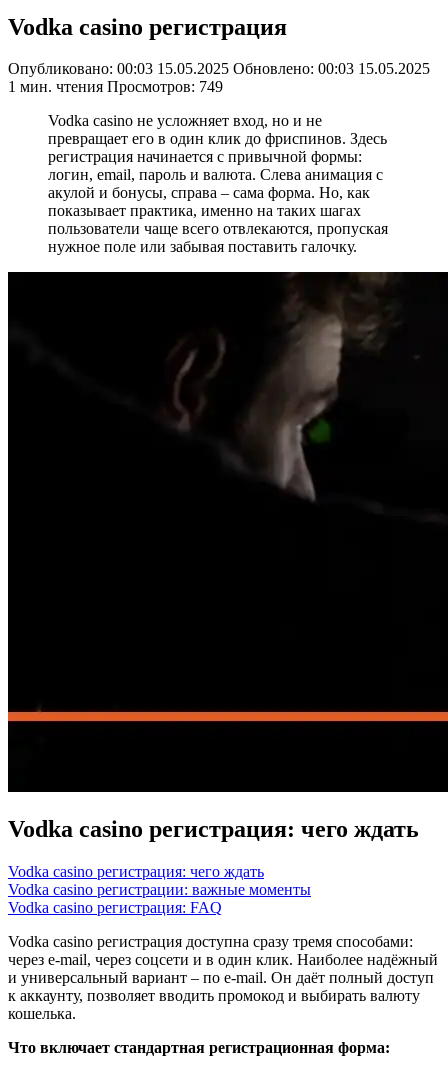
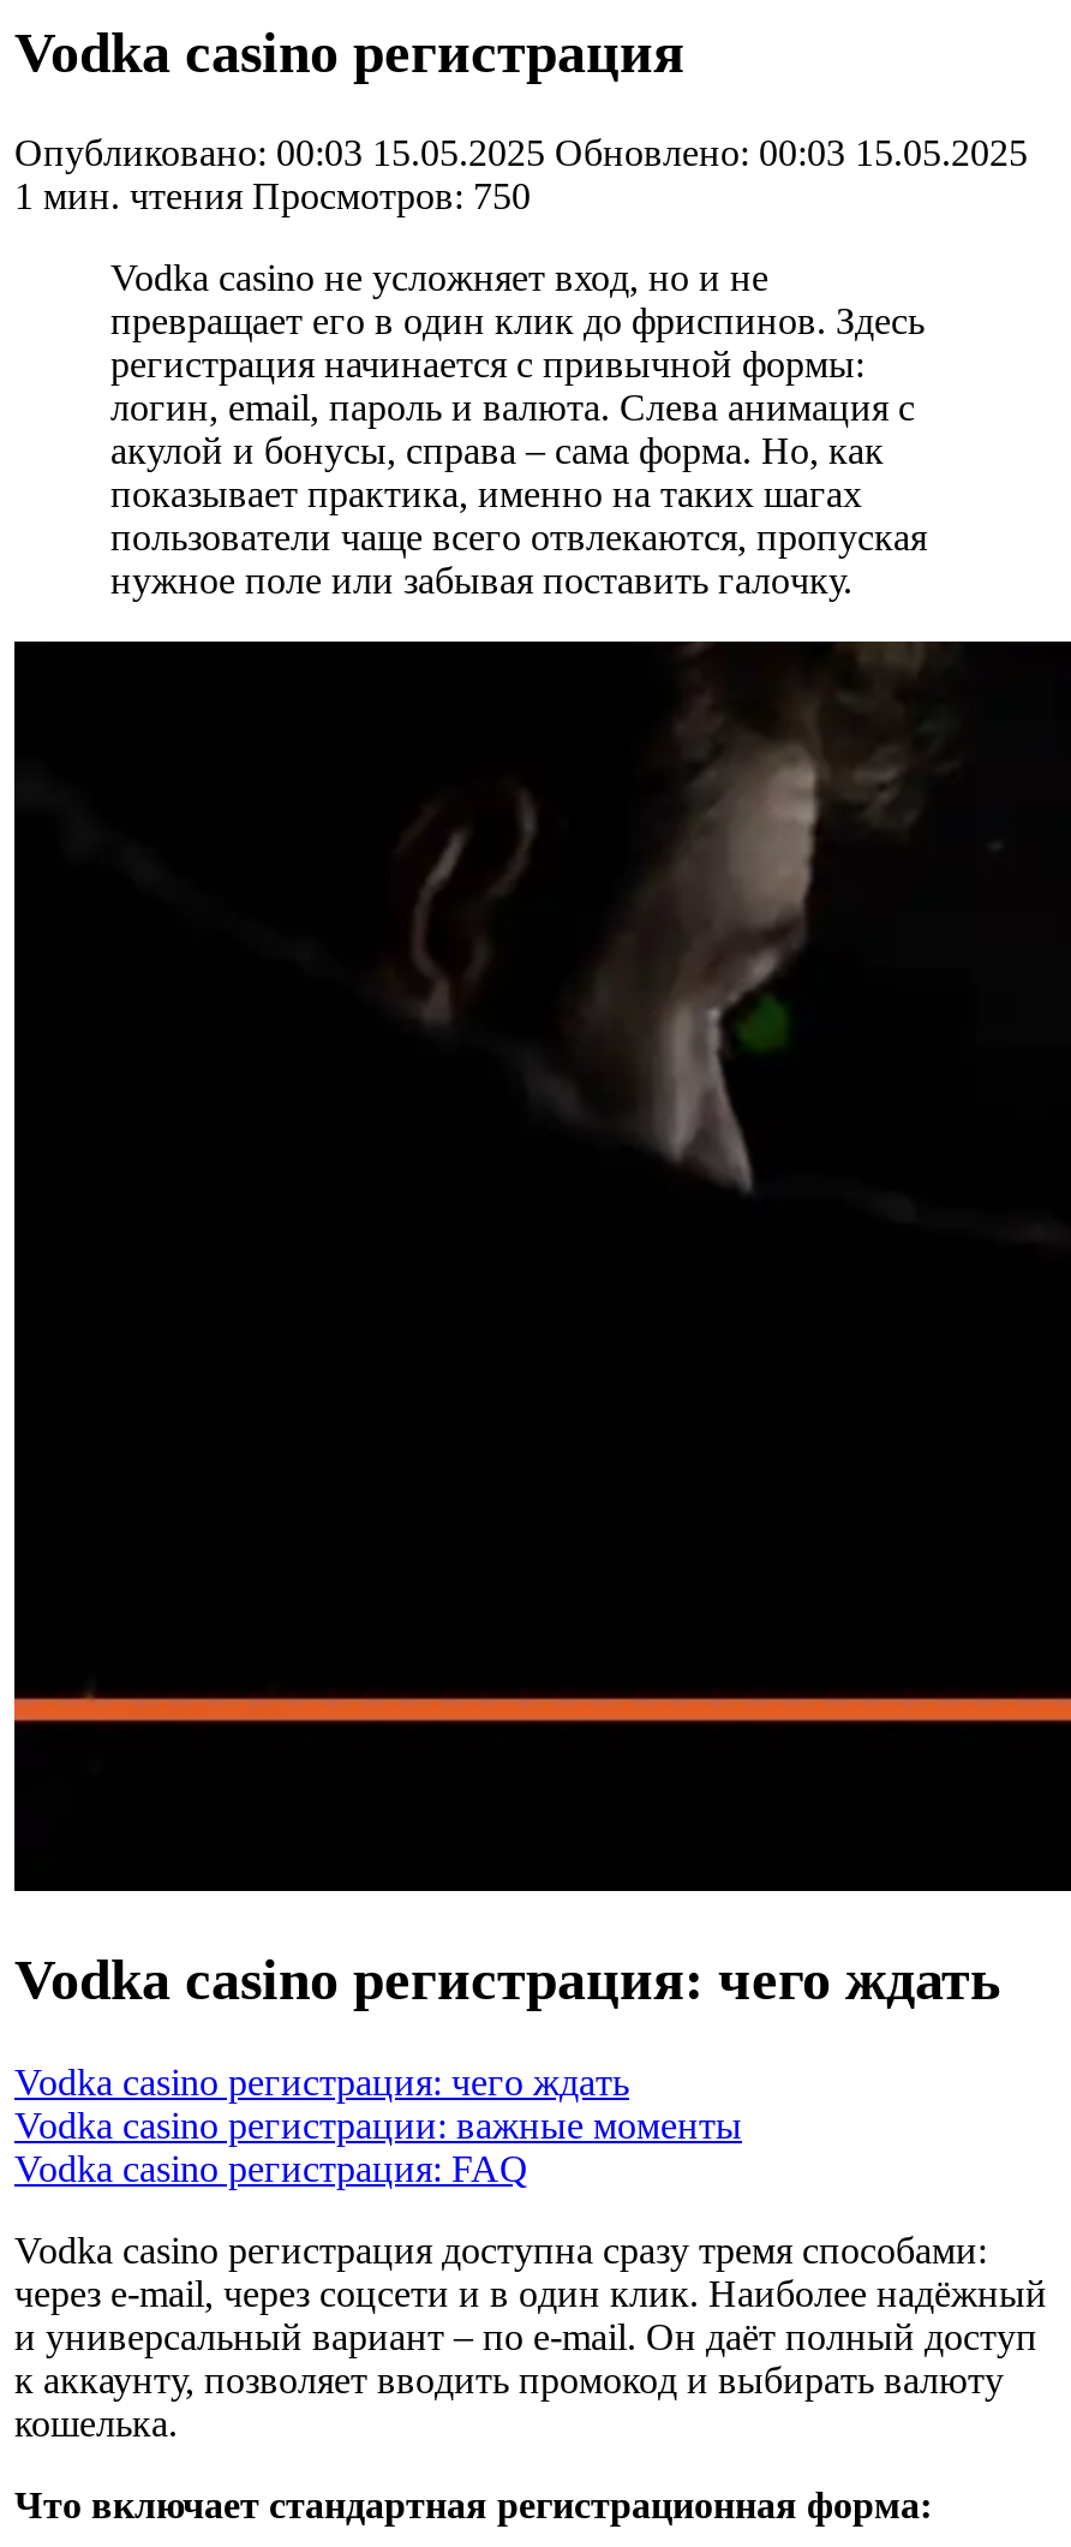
[8,78,223,95] 1 мин. чтения Просмотров: 749 -> [14,177,531,217] 1 мин. чтения Просмотров: 750

